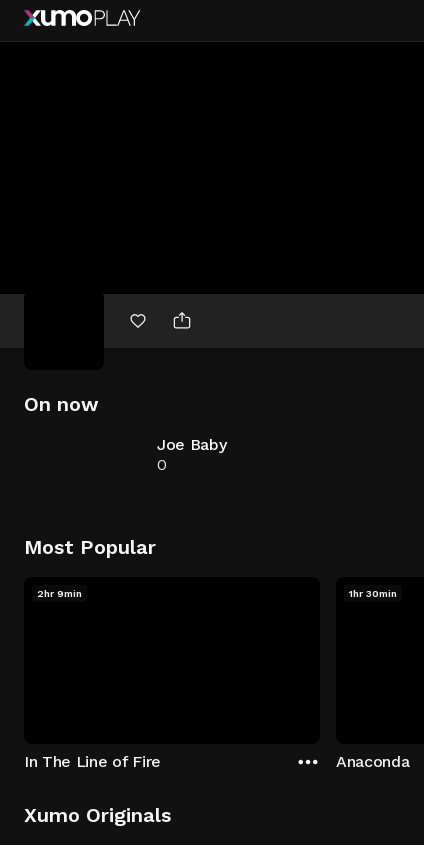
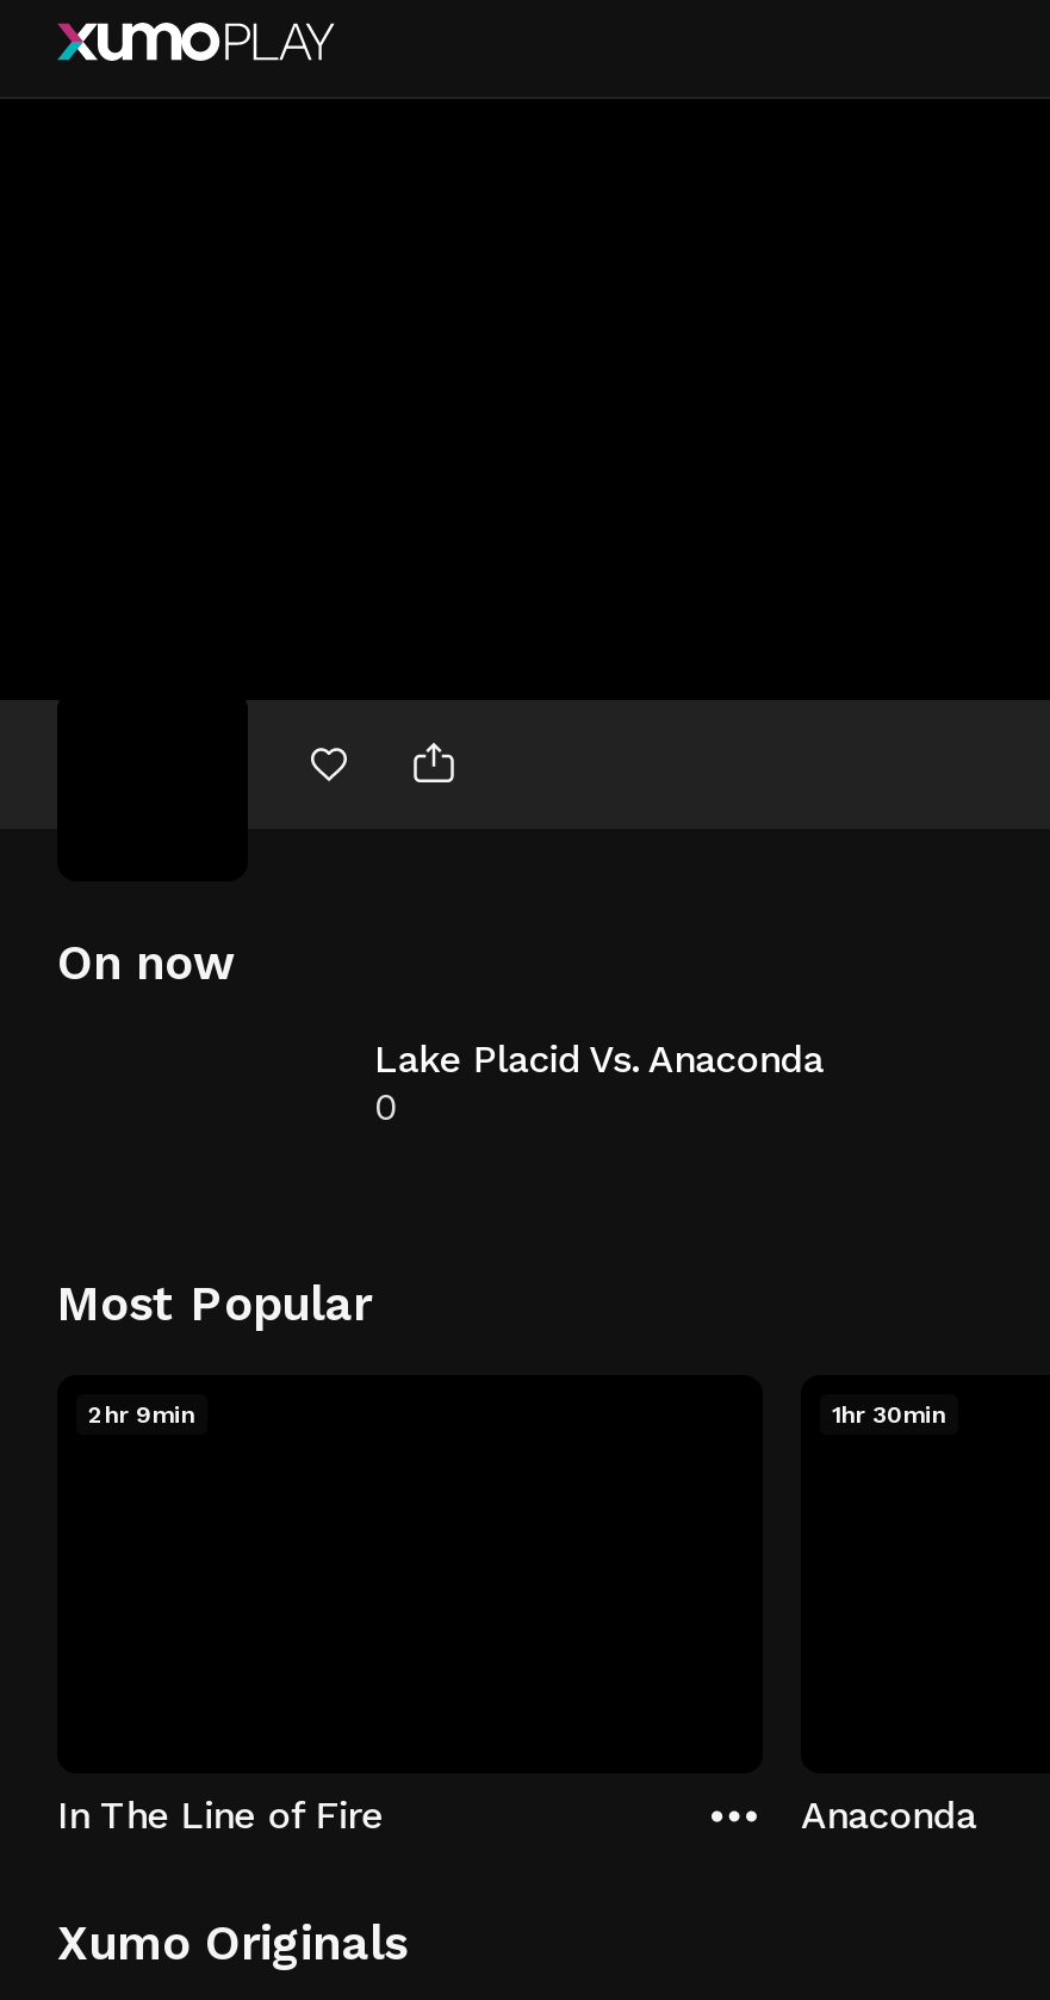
[157,435,226,454] Joe Baby -> [374,1036,823,1082] Lake Placid Vs. Anaconda

